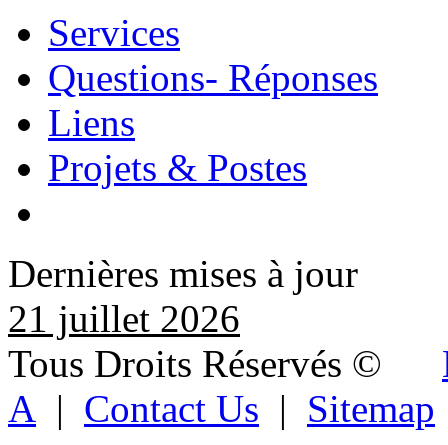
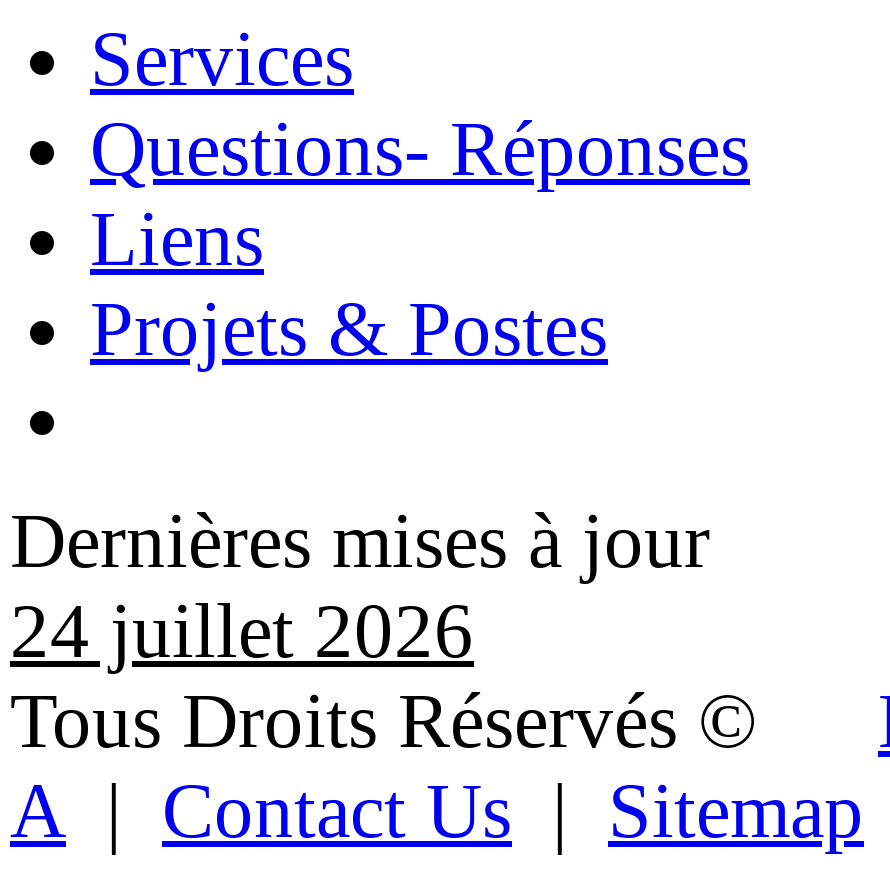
[8,297,240,340] 21 juillet 2026 -> [10,587,474,673] 24 juillet 2026

